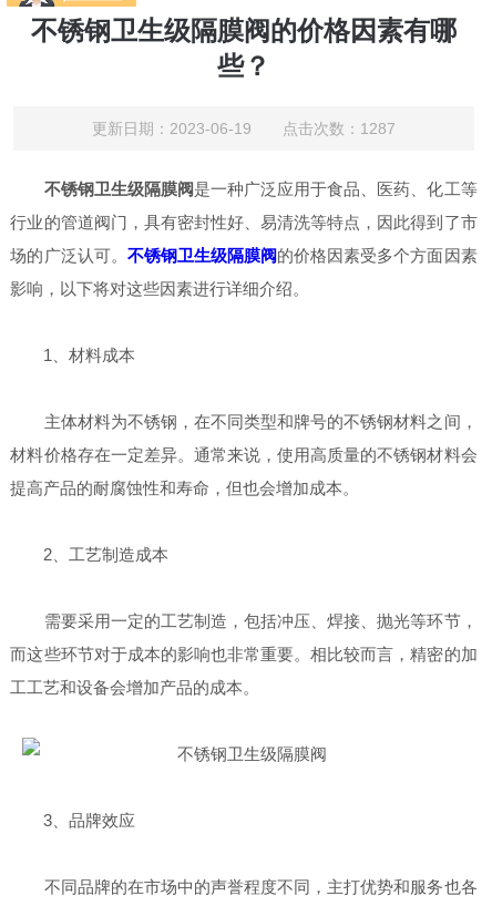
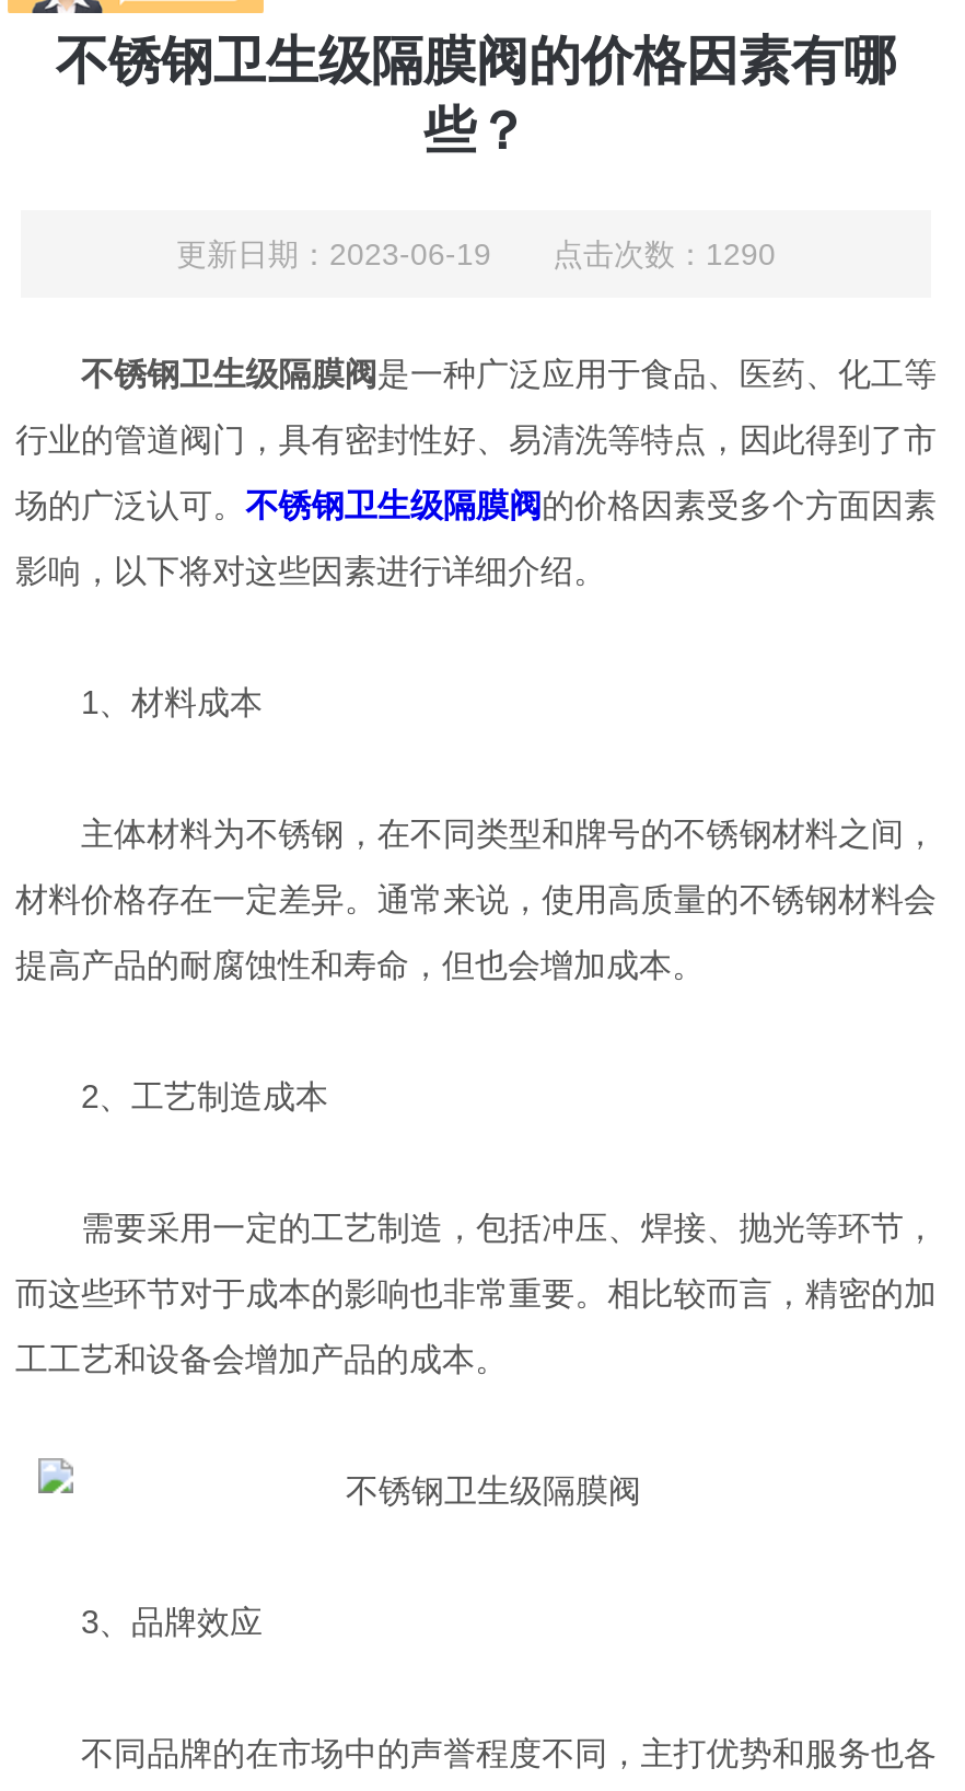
[92,120,396,137] 更新日期：2023-06-19 点击次数：1287 -> [176,236,776,271] 更新日期：2023-06-19 点击次数：1290

